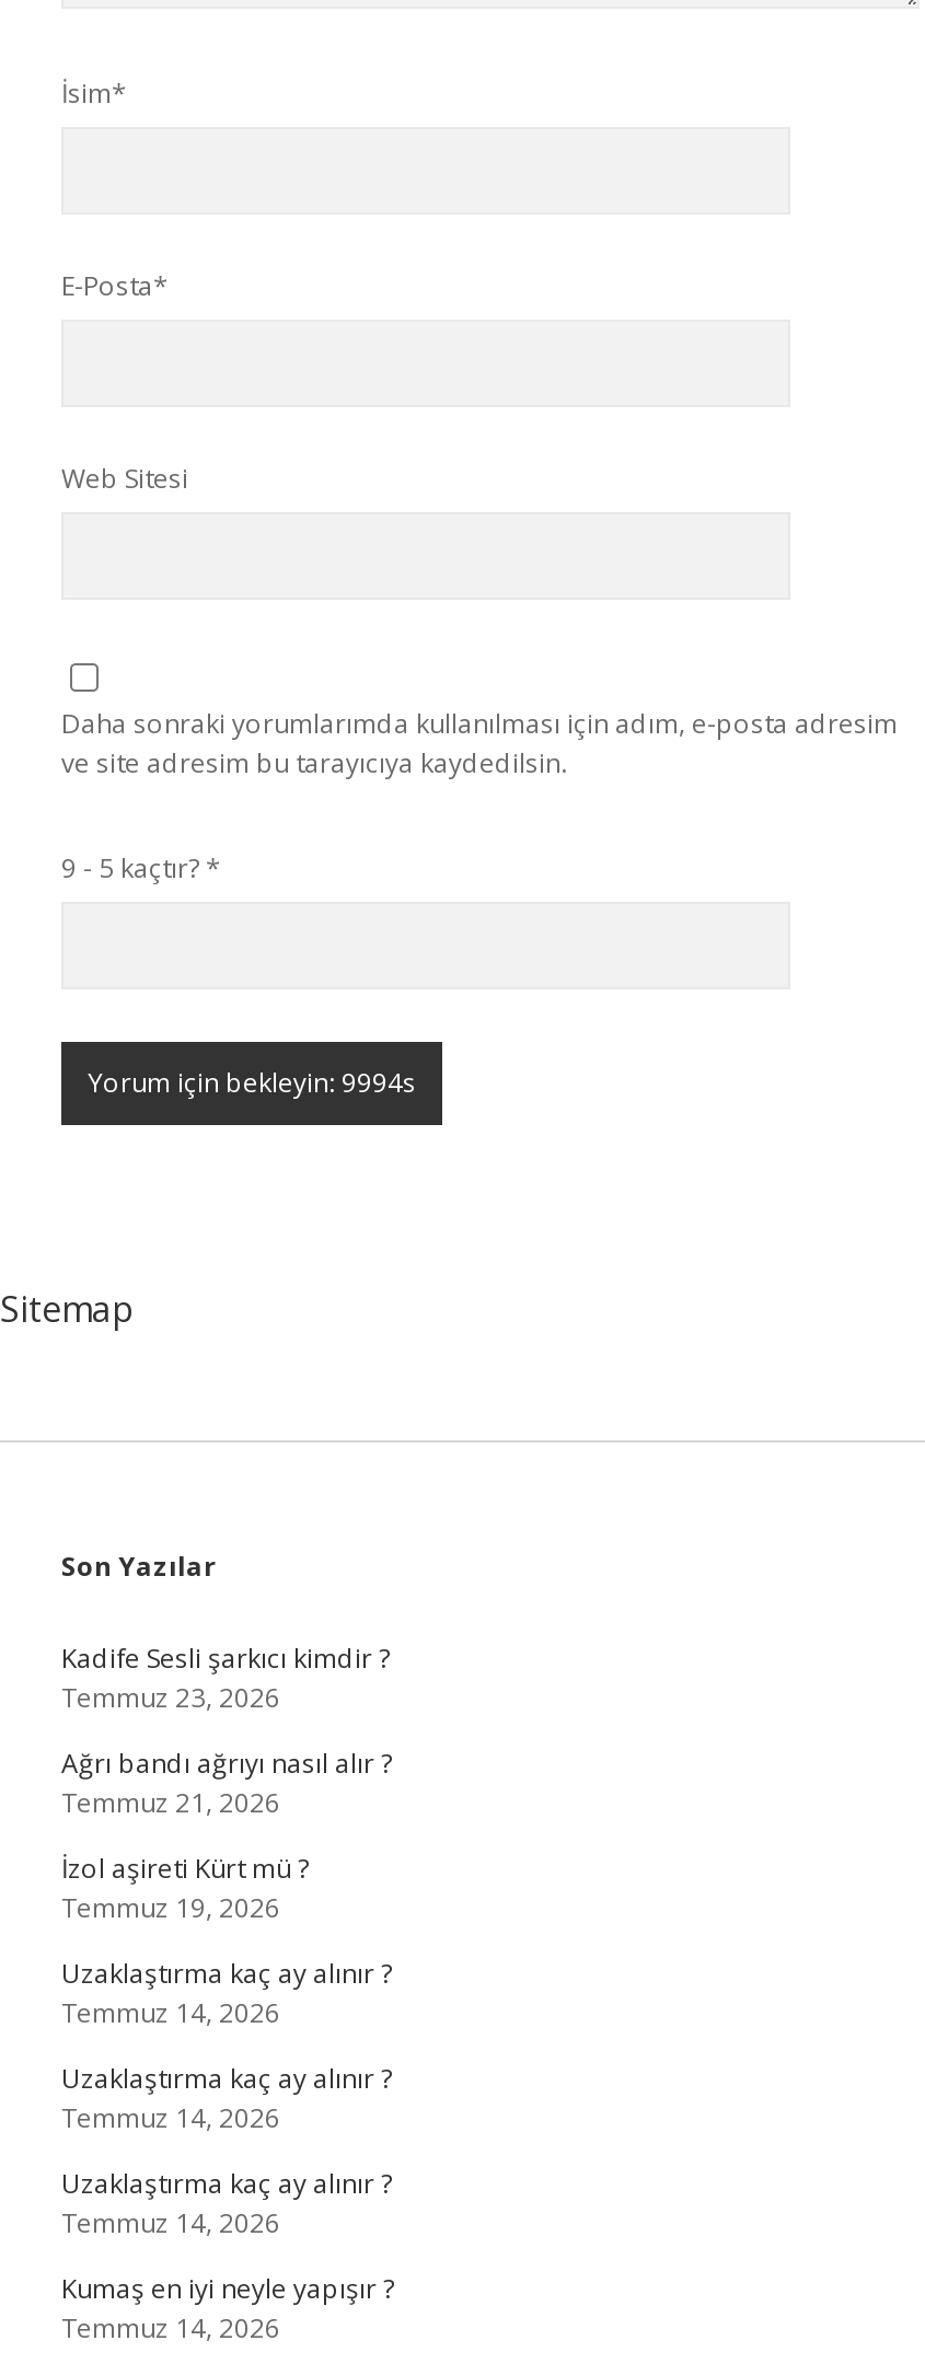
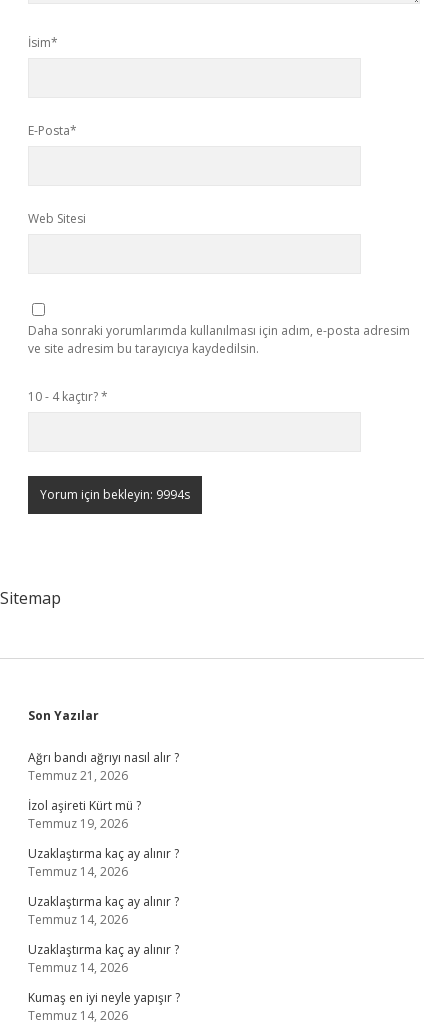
[61,849,221,887] 9 - 5 kaçtır? * -> [28,388,108,405] 10 - 4 kaçtır? *
[61,1639,390,1716] Kadife Sesli şarkıcı kimdir ? | Temmuz 23, 2026 -> none

